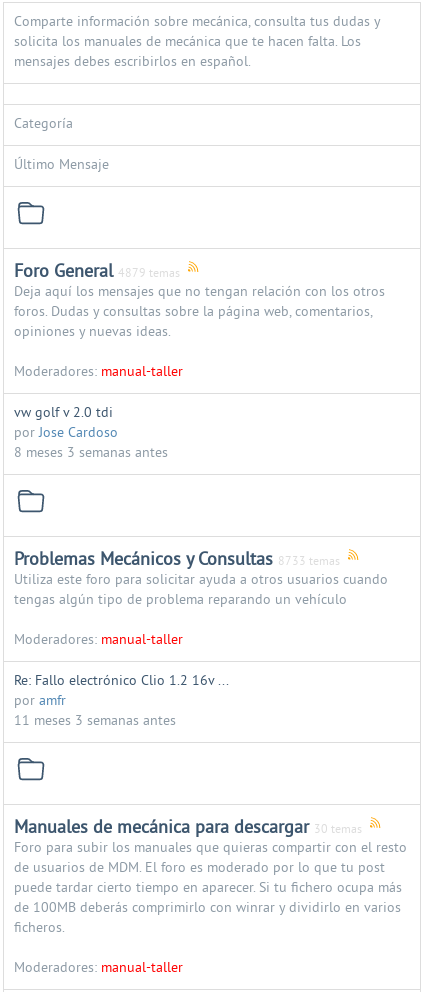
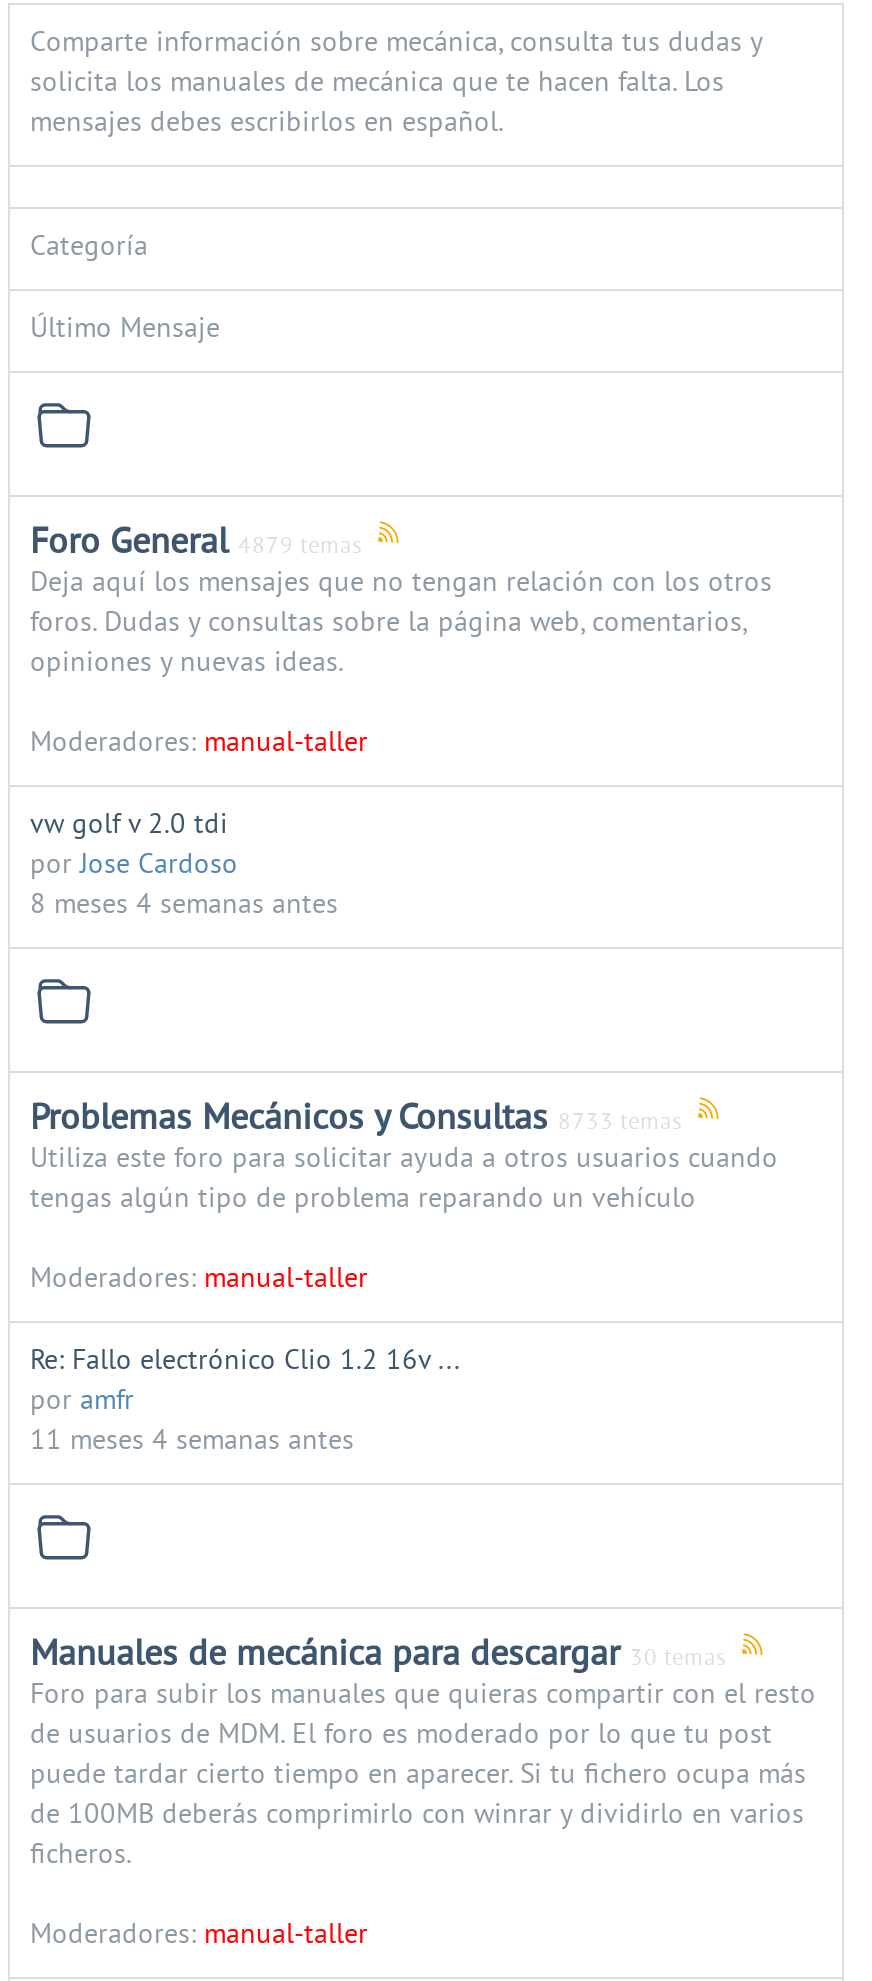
[14,444,168,461] 8 meses 3 semanas antes -> [30,888,338,922] 8 meses 4 semanas antes
[14,712,176,729] 11 meses 3 semanas antes -> [30,1424,354,1458] 11 meses 4 semanas antes

